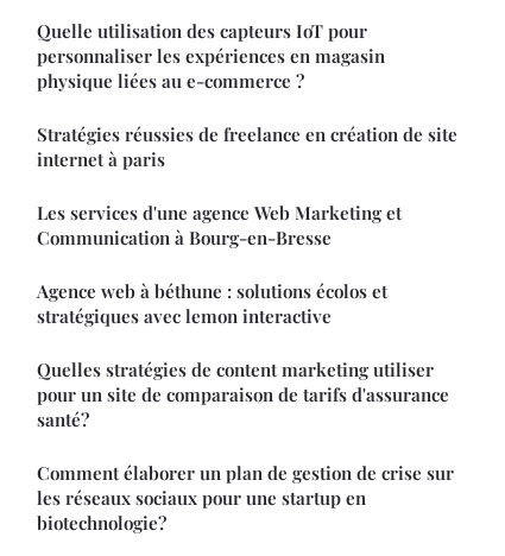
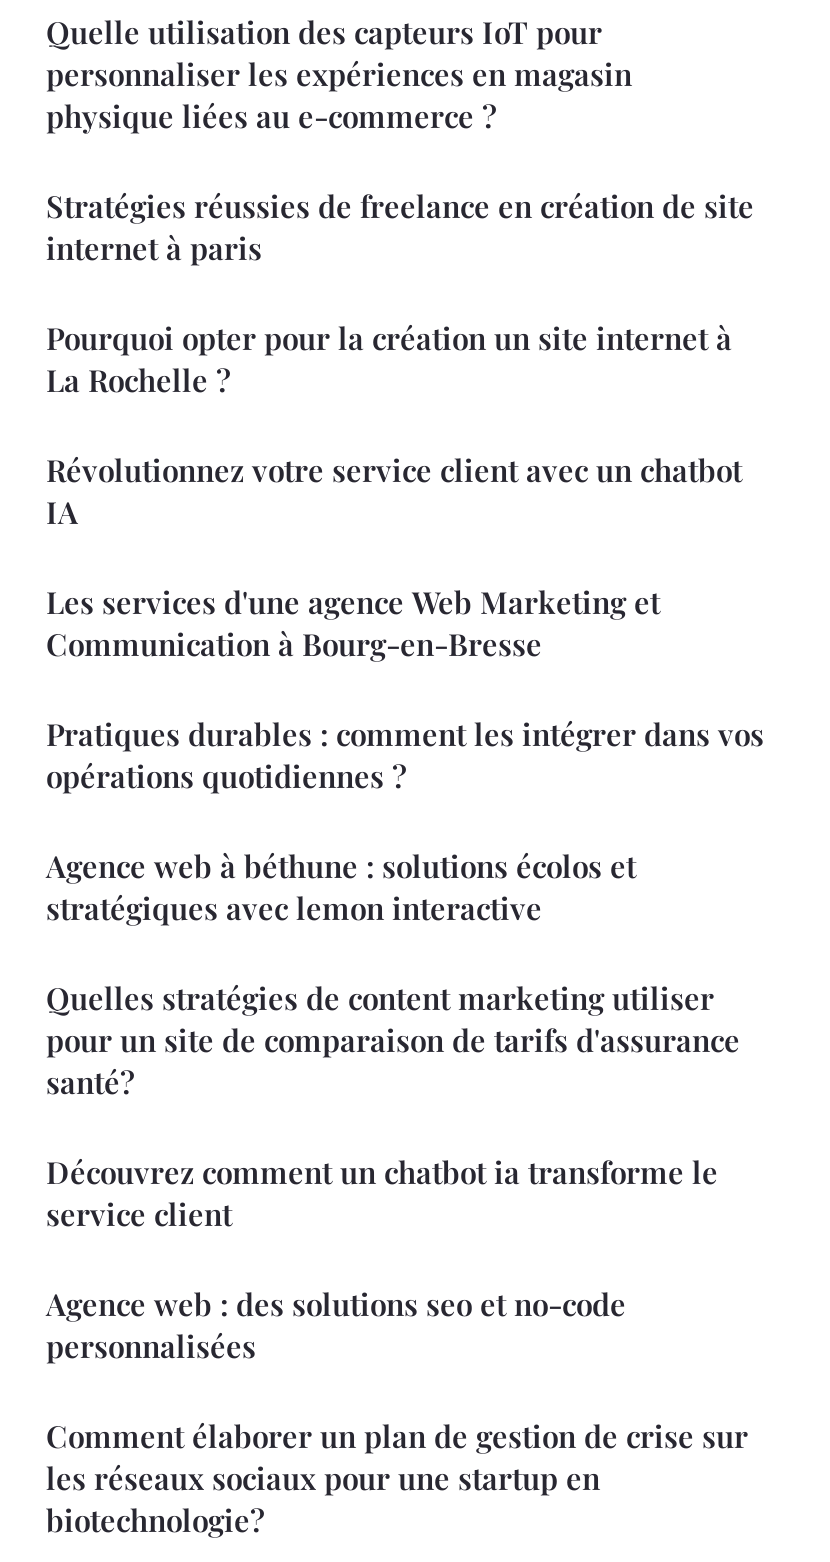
none -> [46,318,742,532] Pourquoi opter pour la création un site internet à | La Rochelle ? | Révolutionnez votre service client avec un chatbot | IA
none -> [46,714,764,796] Pratiques durables : comment les intégrer dans vos | opérations quotidiennes ?
none -> [46,1152,718,1366] Découvrez comment un chatbot ia transforme le | service client | Agence web : des solutions seo et no-code | personnalisées

